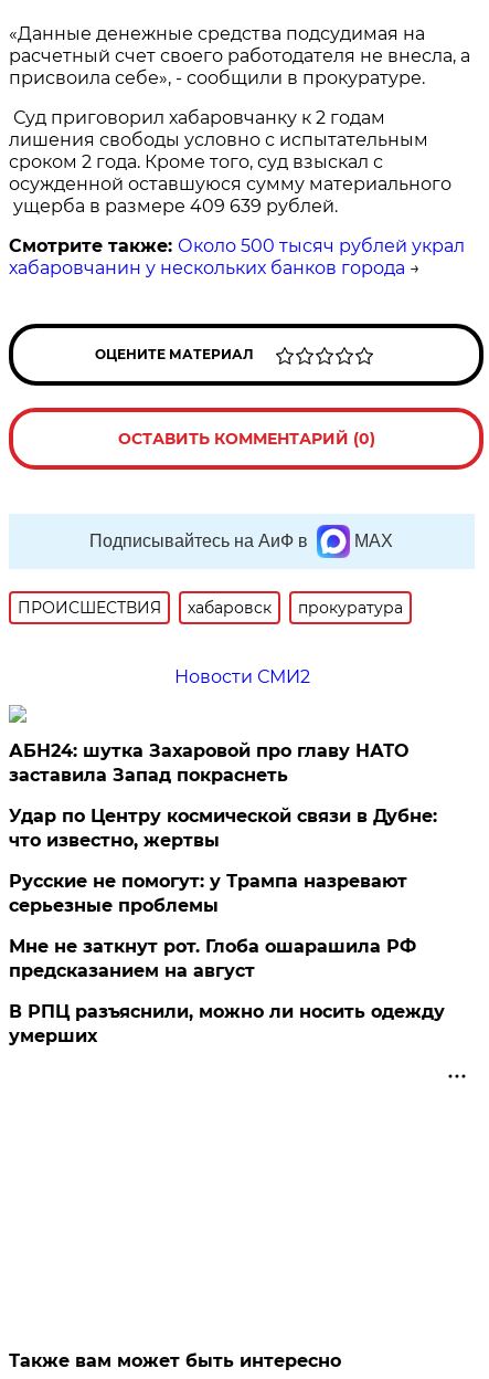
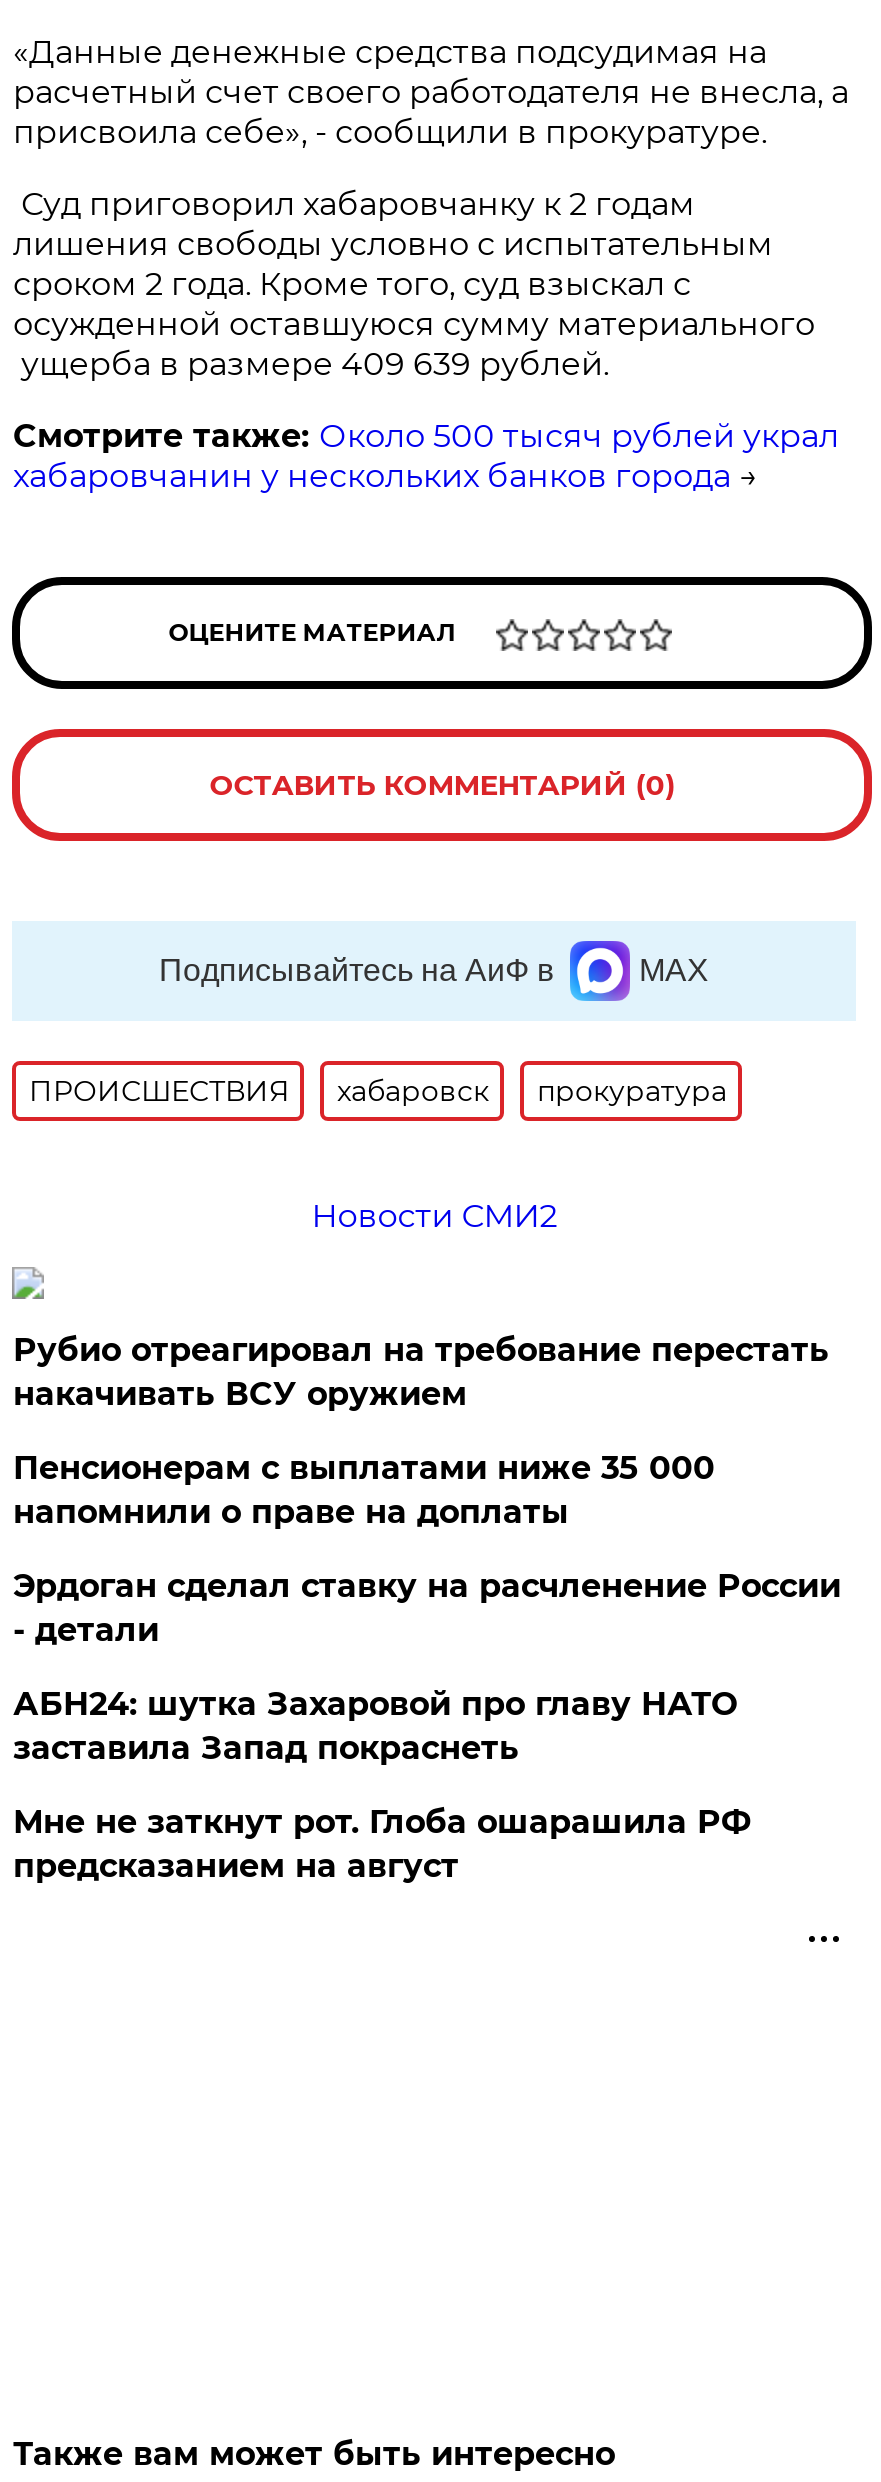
none -> [13,1331,841,1649] Рубио отреагировал на требование перестать | накачивать ВСУ оружием | Пенсионерам с выплатами ниже 35 000 | напомнили о праве на доплаты | Эрдоган сделал ставку на расчленение России | - детали
moved [9,740,409,786] -> [13,1685,737,1767]: АБН24: шутка Захаровой про главу НАТО | заставила Запад покраснеть
[9,805,438,916] Удар по Центру космической связи в Дубне: | что известно, жертвы | Русские не помогут: у Трампа назревают | серьезные проблемы -> none
moved [9,936,417,981] -> [13,1803,751,1885]: Мне не заткнут рот. Глоба ошарашила РФ | предсказанием на август
[9,1001,445,1046] В РПЦ разъяснили, можно ли носить одежду | умерших -> none

